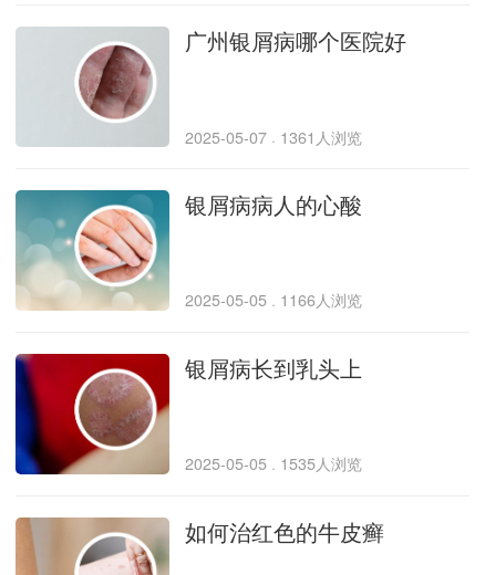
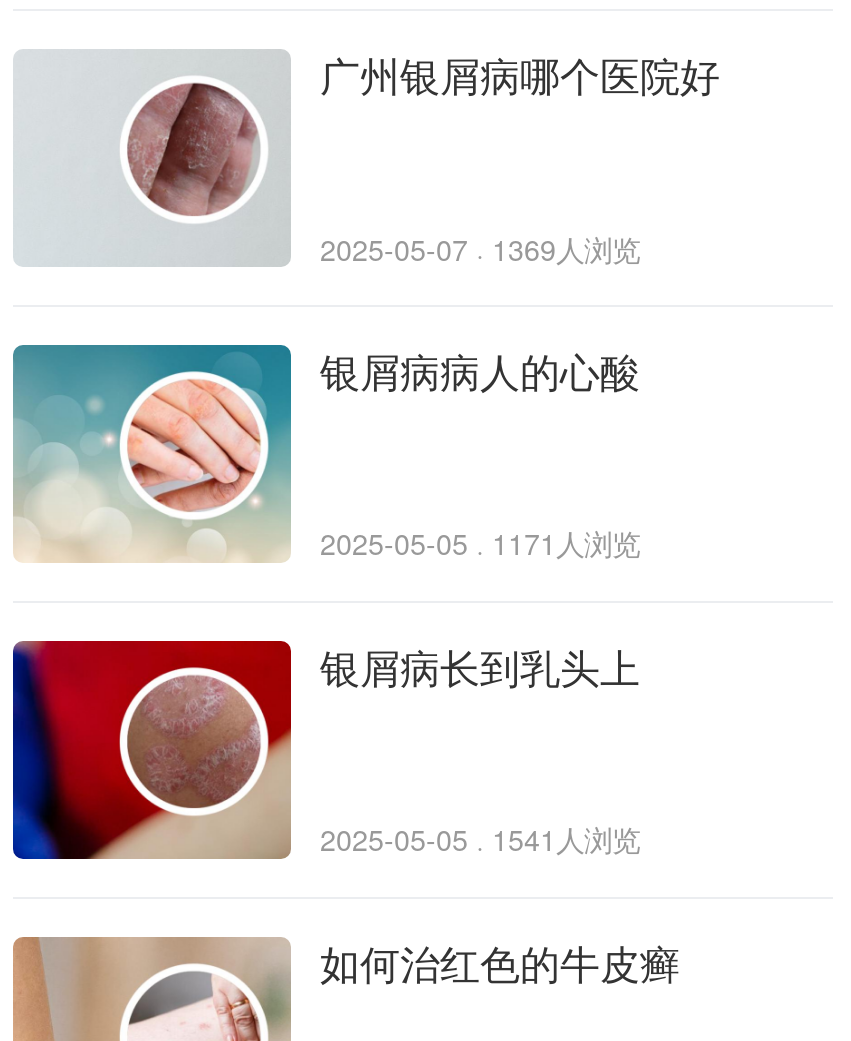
[185,126,363,150] 2025-05-07 · 1361人浏览 -> [320,228,640,273] 2025-05-07 · 1369人浏览
[185,289,363,314] 2025-05-05 · 1166人浏览 -> [320,524,640,568] 2025-05-05 · 1171人浏览
[185,453,363,477] 2025-05-05 · 1535人浏览 -> [320,820,640,864] 2025-05-05 · 1541人浏览

